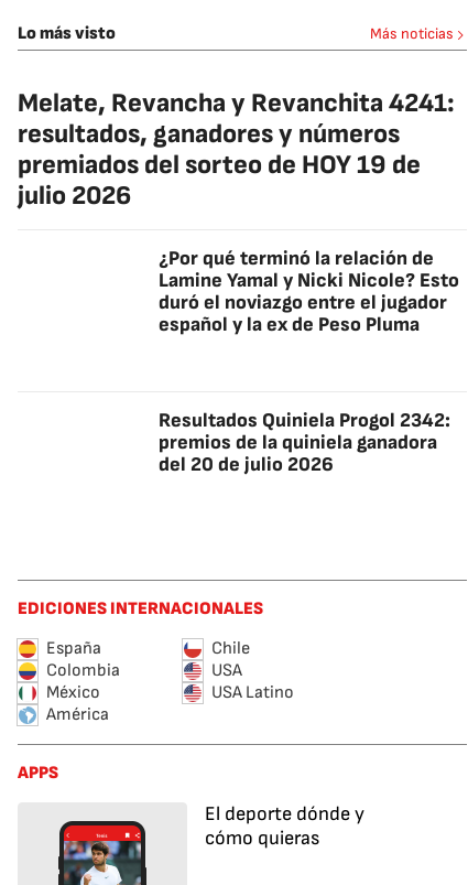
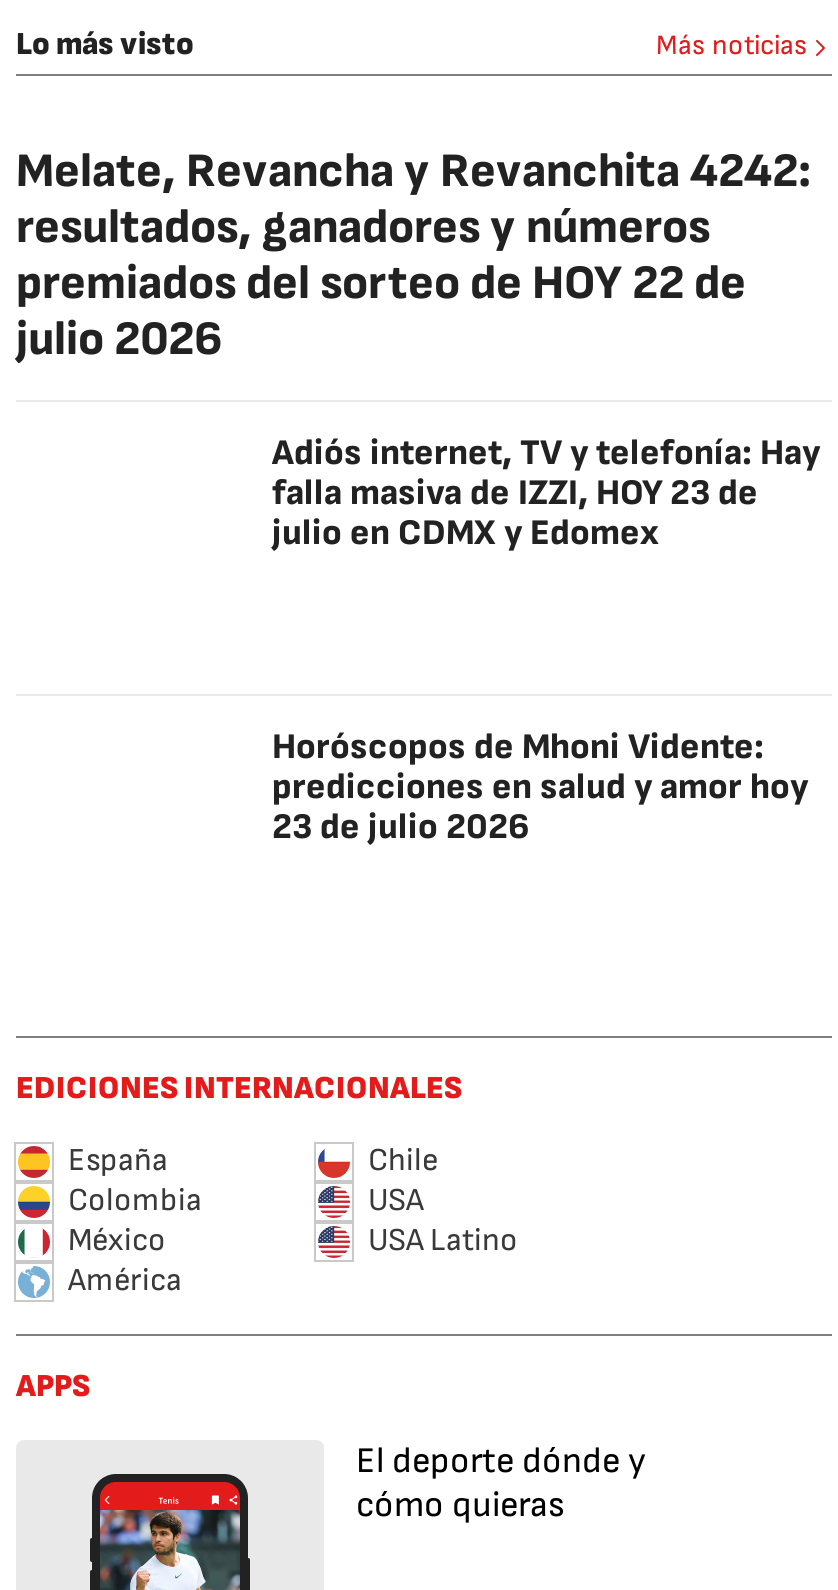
[18,87,455,119] Melate, Revancha y Revanchita 4241: -> [16,142,812,200] Melate, Revancha y Revanchita 4242:
[18,149,421,181] premiados del sorteo de HOY 19 de -> [16,254,746,312] premiados del sorteo de HOY 22 de
[159,247,459,336] ¿Por qué terminó la relación de | Lamine Yamal y Nicki Nicole? Esto | duró el noviazgo entre el jugador | español y la ex de Peso Pluma -> [272,432,820,554] Adiós internet, TV y telefonía: Hay | falla masiva de IZZI, HOY 23 de | julio en CDMX y Edomex
[159,409,450,476] Resultados Quiniela Progol 2342: | premios de la quiniela ganadora | del 20 de julio 2026 -> [272,726,808,848] Horóscopos de Mhoni Vidente: | predicciones en salud y amor hoy | 23 de julio 2026

